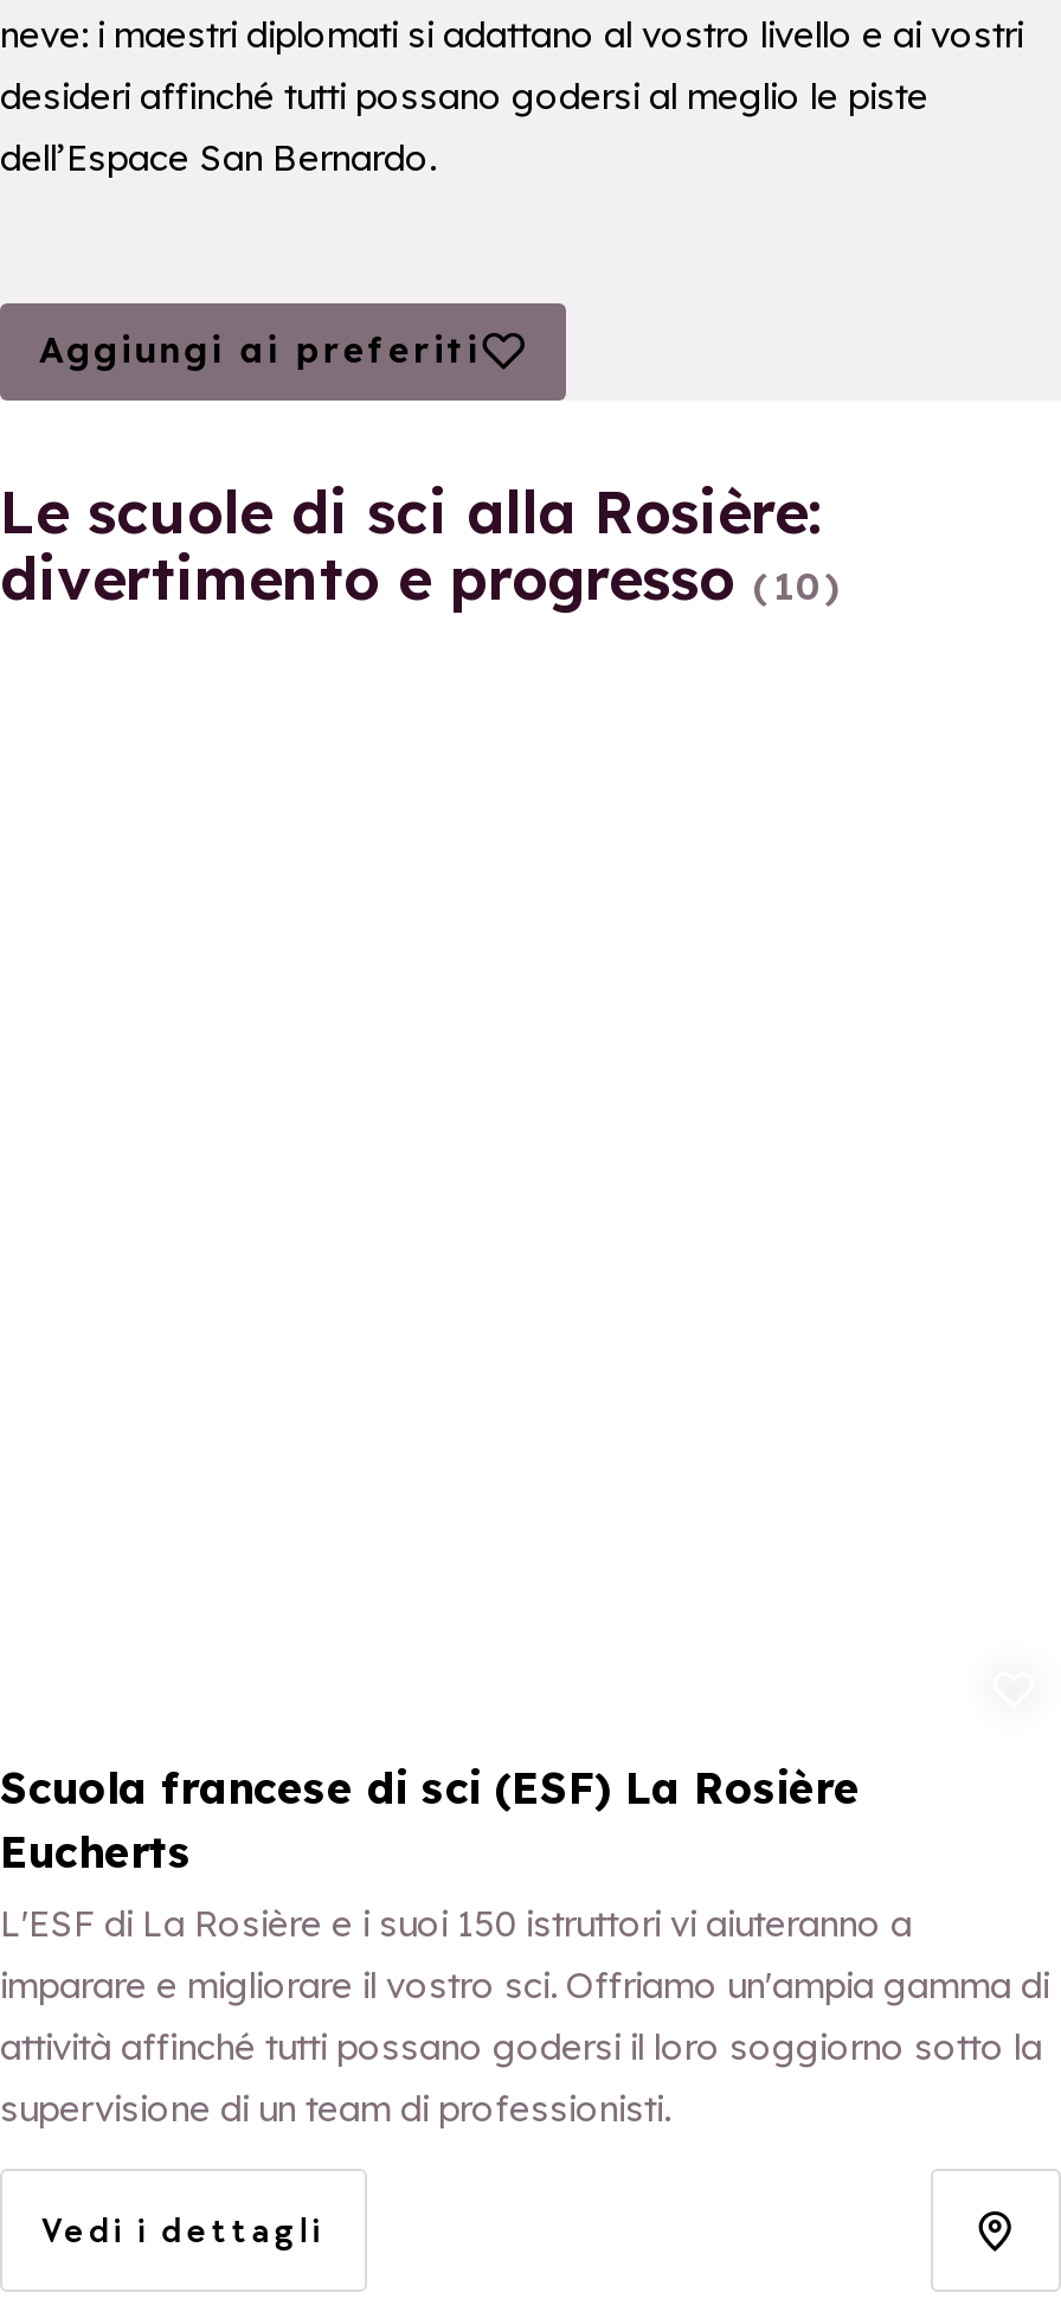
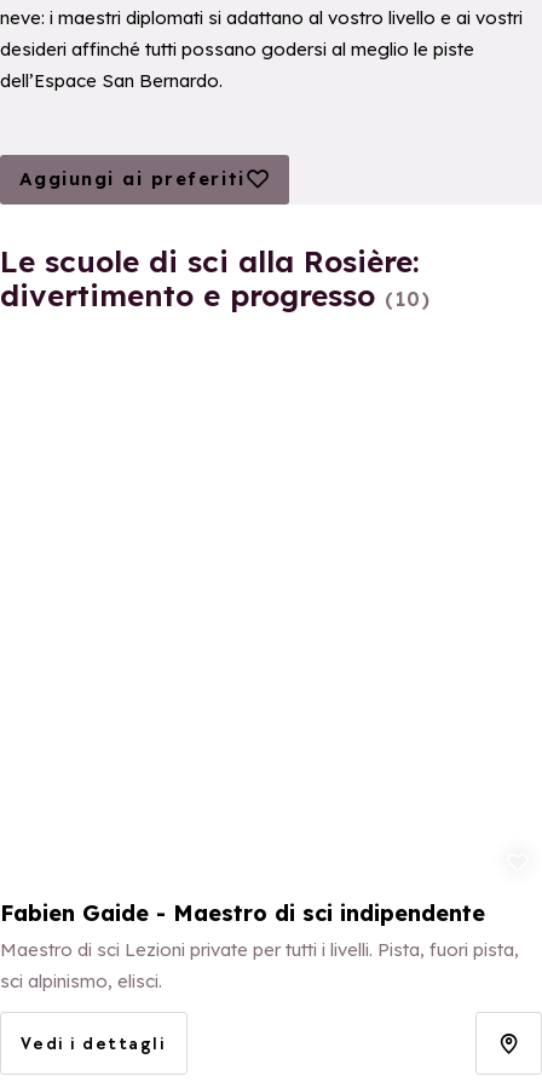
[0,1762,1049,2131] Scuola francese di sci (ESF) La Rosière | Eucherts | L'ESF di La Rosière e i suoi 150 istruttori vi aiuteranno a | imparare e migliorare il vostro sci. Offriamo un'ampia gamma di | attività affinché tutti possano godersi il loro soggiorno sotto la | supervisione di un team di professionisti. -> [0,899,519,993] Fabien Gaide - Maestro di sci indipendente | Maestro di sci Lezioni private per tutti i livelli. Pista, fuori pista, | sci alpinismo, elisci.

